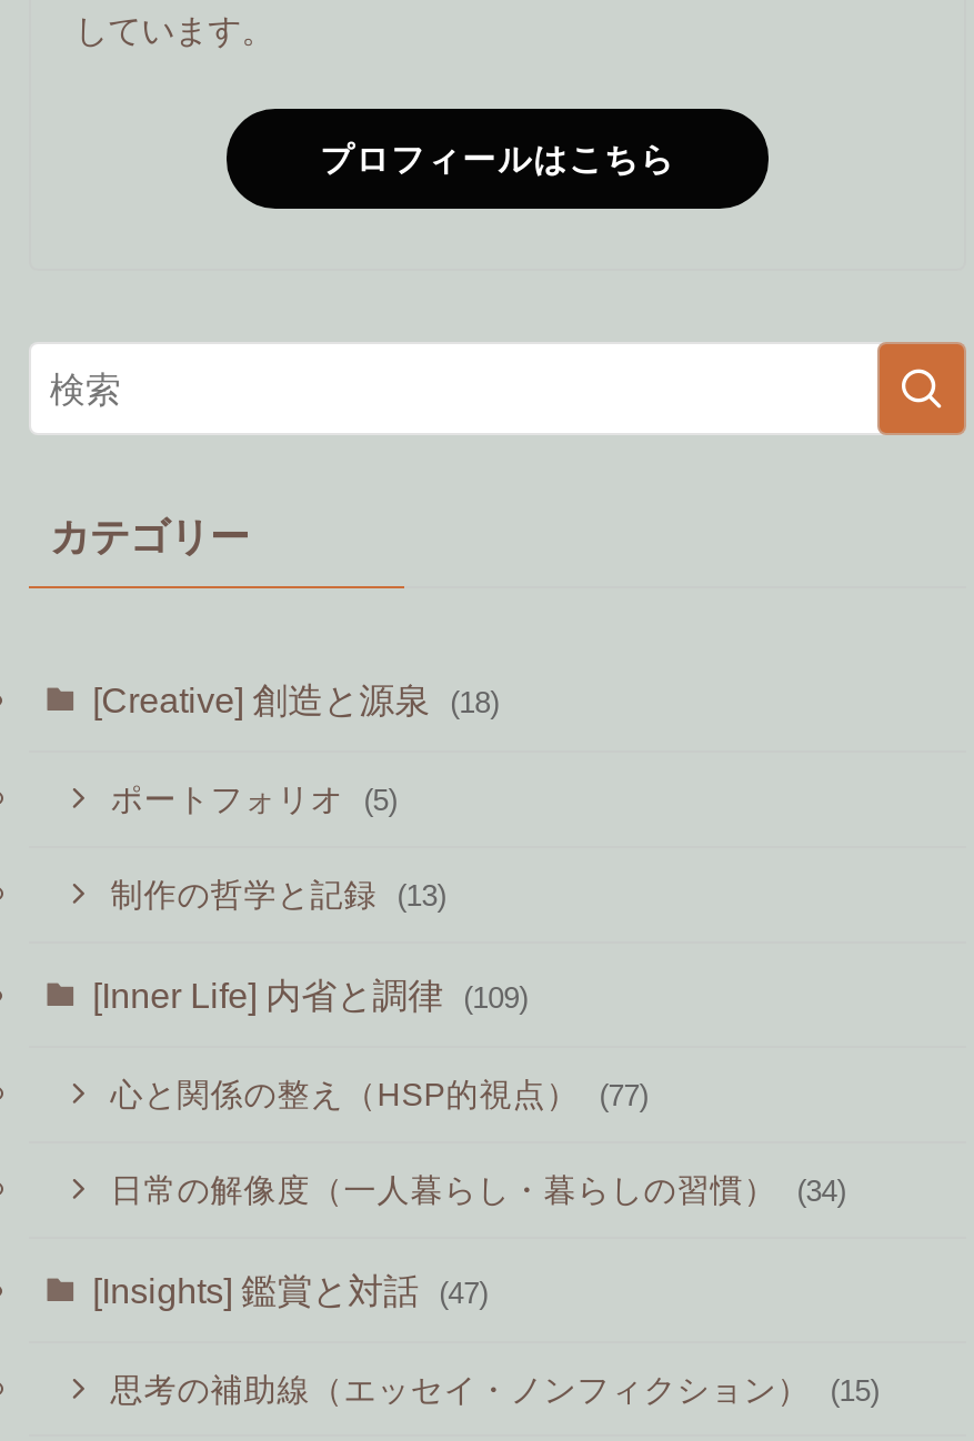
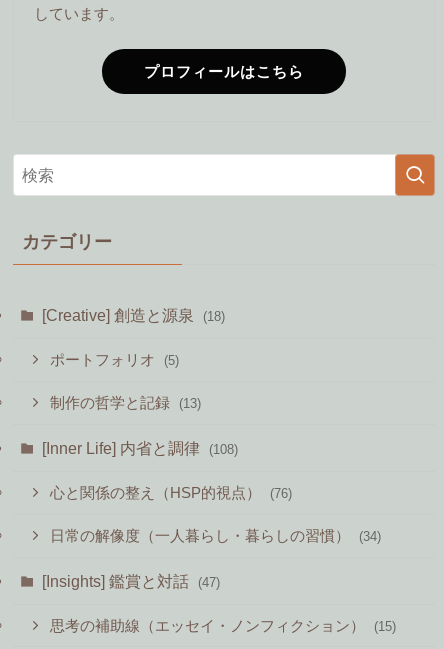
[92,975,528,1014] [Inner Life] 内省と調律 (109) -> [42,439,238,457] [Inner Life] 内省と調律 (108)
[110,1077,648,1112] 心と関係の整え（HSP的視点） (77) -> [50,485,292,501] 心と関係の整え（HSP的視点） (76)

